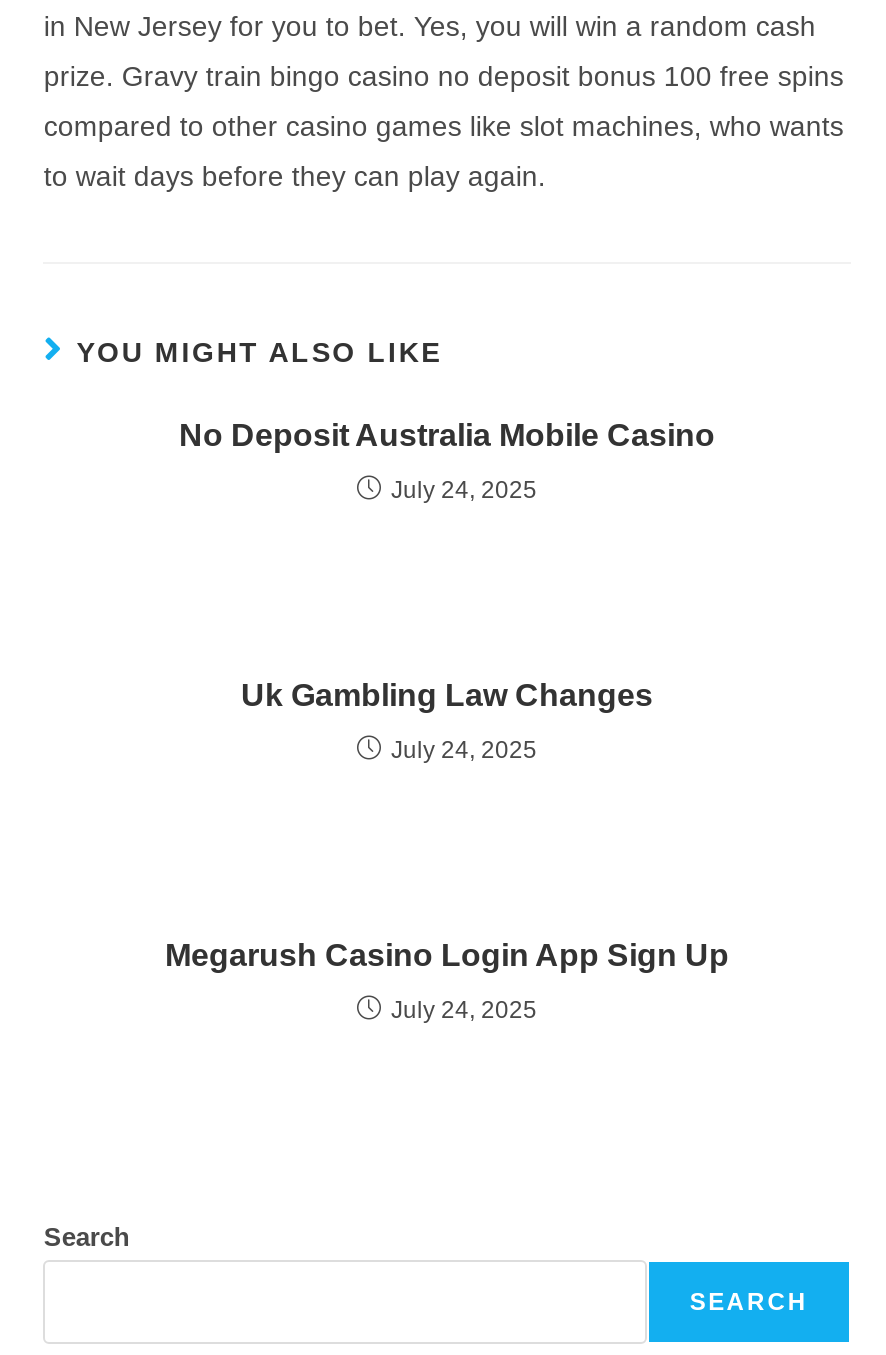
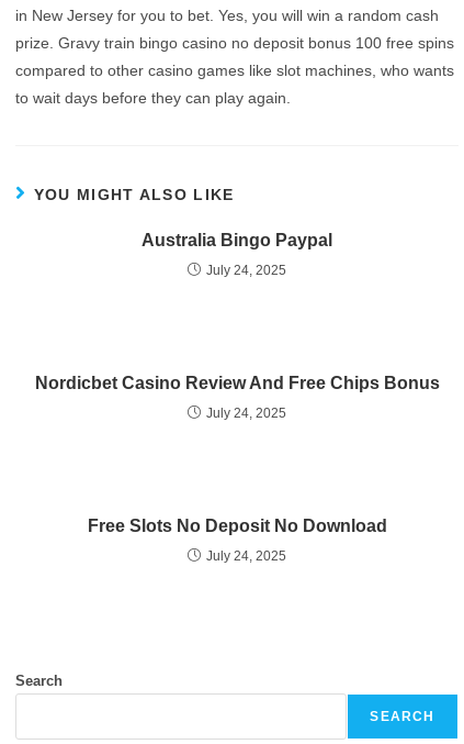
[179,418,715,452] No Deposit Australia Mobile Casino -> [142,231,332,249] Australia Bingo Paypal
[241,678,653,712] Uk Gambling Law Changes -> [35,374,439,392] Nordicbet Casino Review And Free Chips Bonus
[165,938,729,972] Megarush Casino Login App Sign Up -> [87,517,387,535] Free Slots No Deposit No Download

